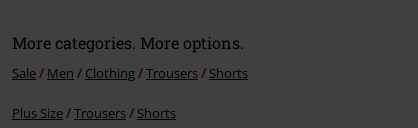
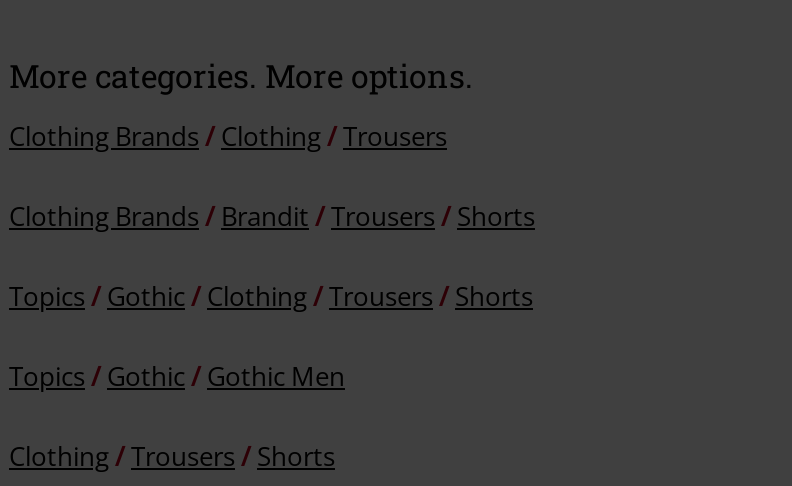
[12,64,74,82] Sale | Men -> [9,118,535,314] Clothing Brands | Clothing | Trousers | Clothing Brands | Brandit | Trousers | Shorts | Topics | Gothic
[12,104,63,122] Plus Size -> [9,358,345,474] Topics | Gothic | Gothic Men | Clothing

